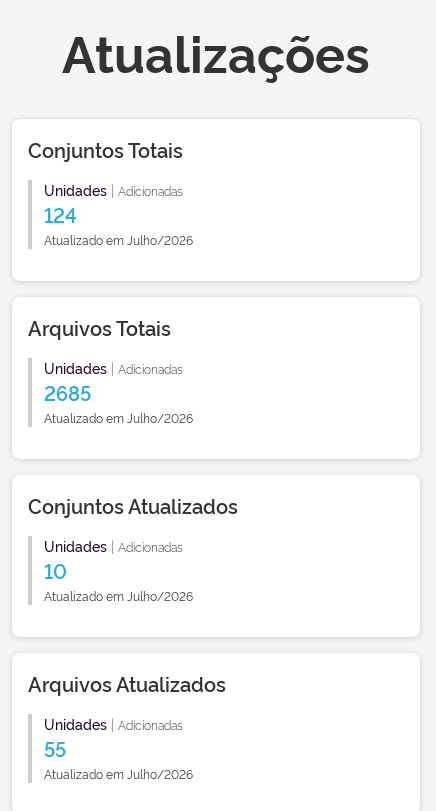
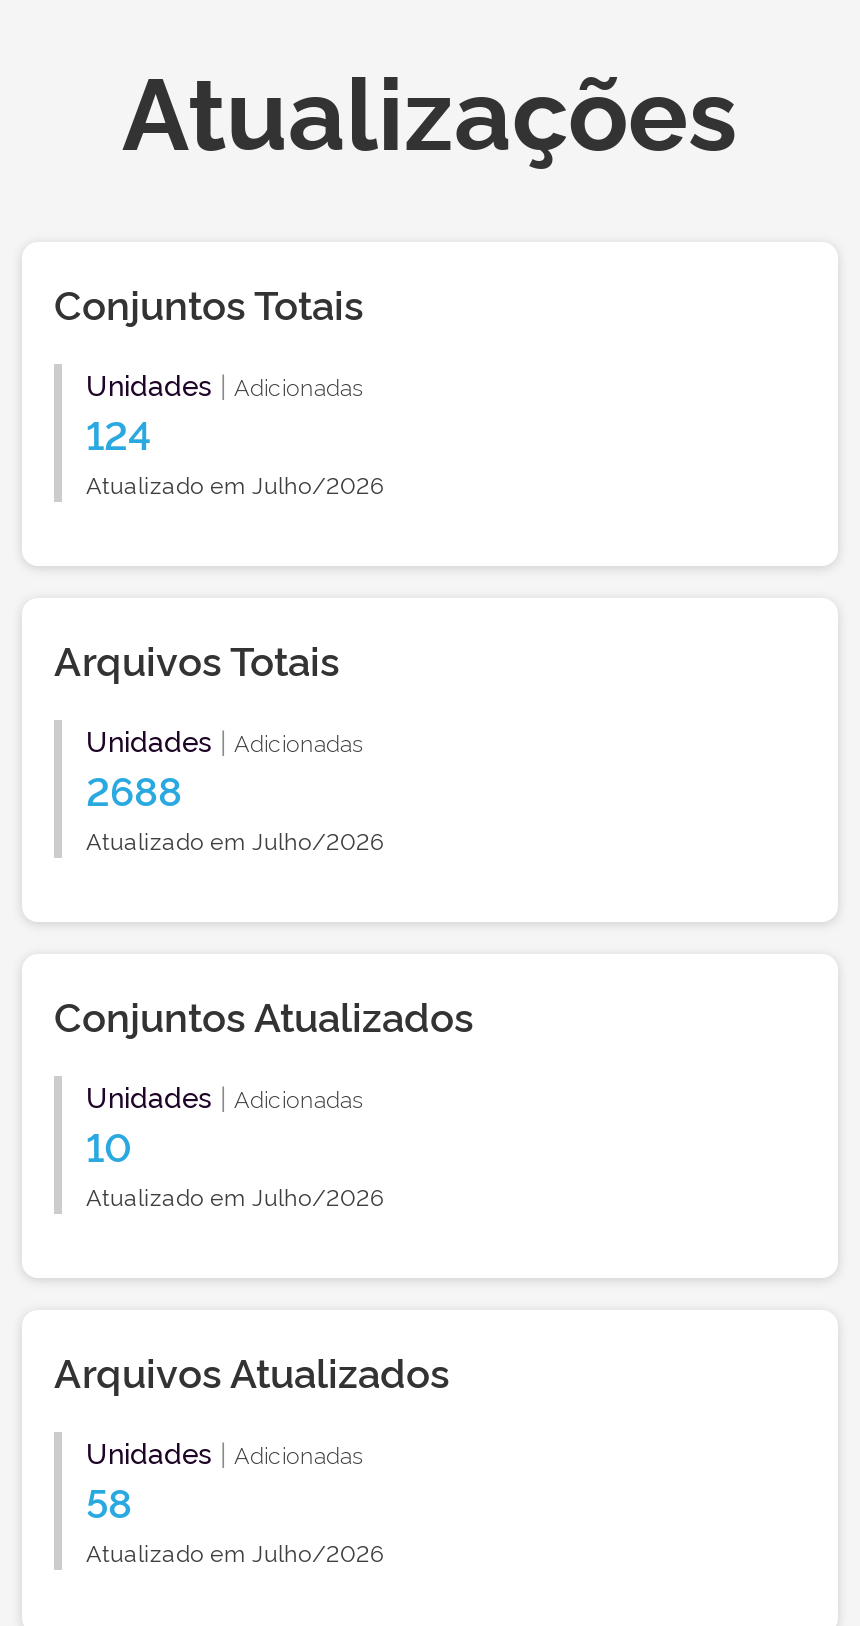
[44,377,91,405] 2685 -> [86,759,182,815] 2688
[44,733,66,761] 55 -> [86,1471,132,1527] 58

